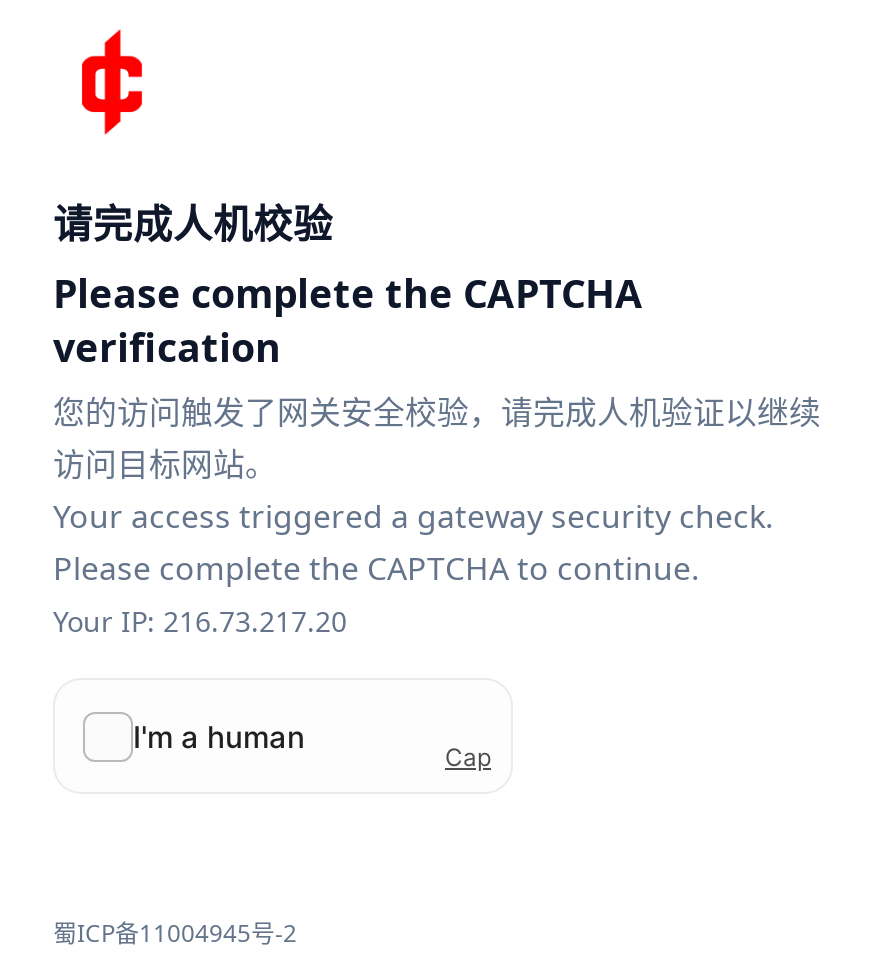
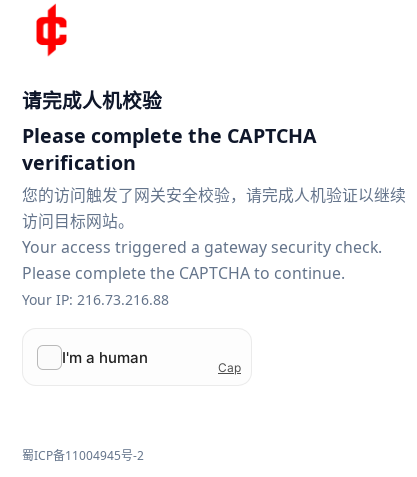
[53,602,347,640] Your IP: 216.73.217.20 -> [22,290,169,309] Your IP: 216.73.216.88

